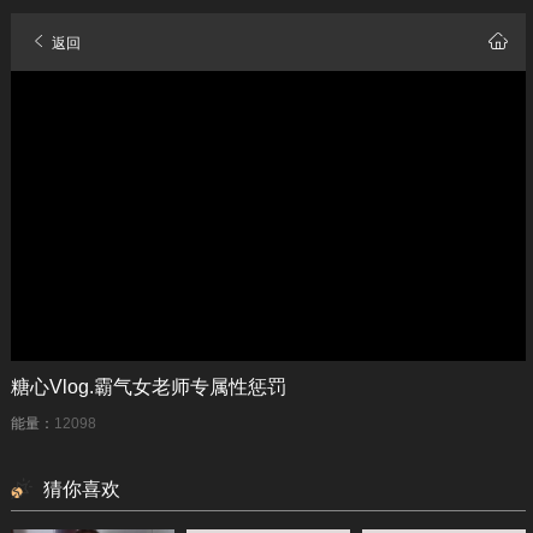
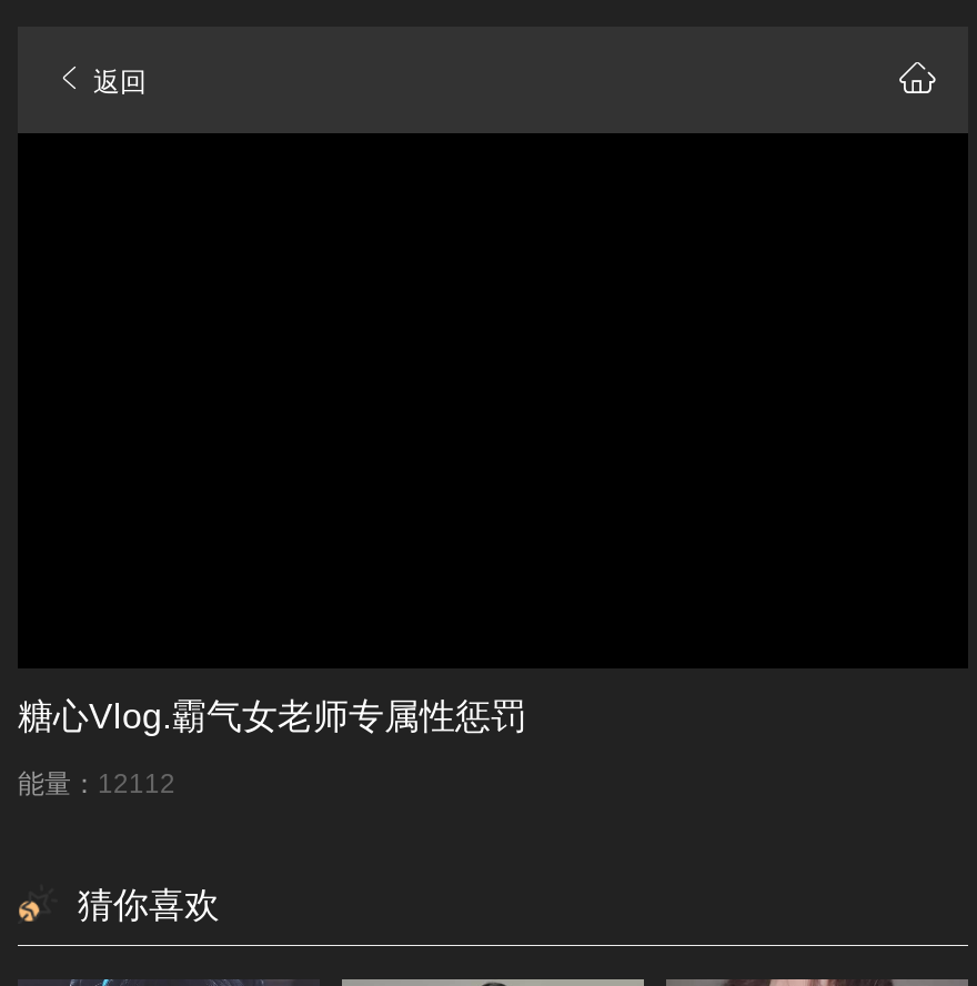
[11,415,96,432] 能量：12098 -> [18,768,175,799] 能量：12112

